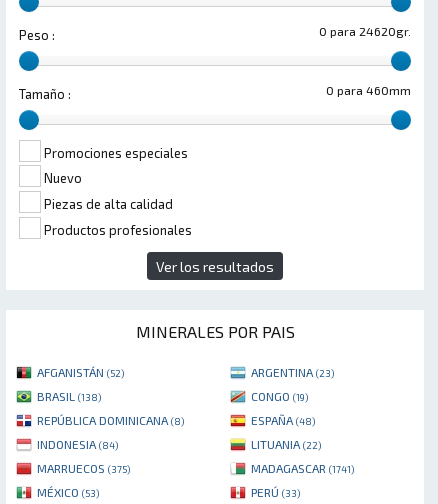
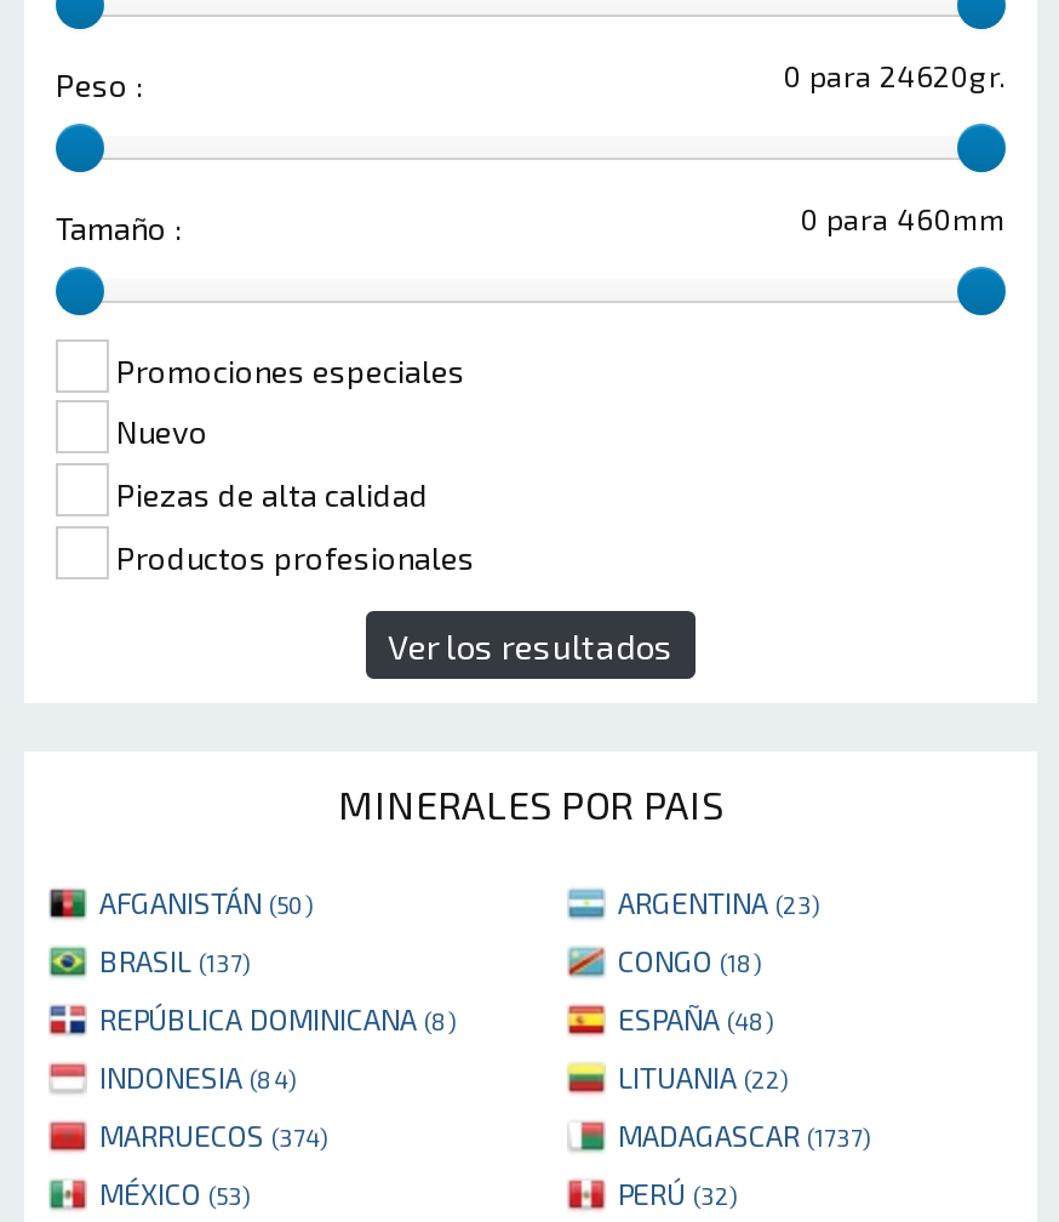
[37,365,124,379] AFGANISTÁN (52) -> [99,886,313,920] AFGANISTÁN (50)
[37,389,101,403] BRASIL (138) -> [99,944,250,978] BRASIL (137)
[251,389,308,403] CONGO (19) -> [618,944,761,978] CONGO (18)
[37,461,130,475] MARRUECOS (375) -> [99,1118,327,1152] MARRUECOS (374)
[251,461,354,475] MADAGASCAR (1741) -> [618,1118,870,1152] MADAGASCAR (1737)
[251,485,300,499] PERÚ (33) -> [618,1177,737,1211] PERÚ (32)

